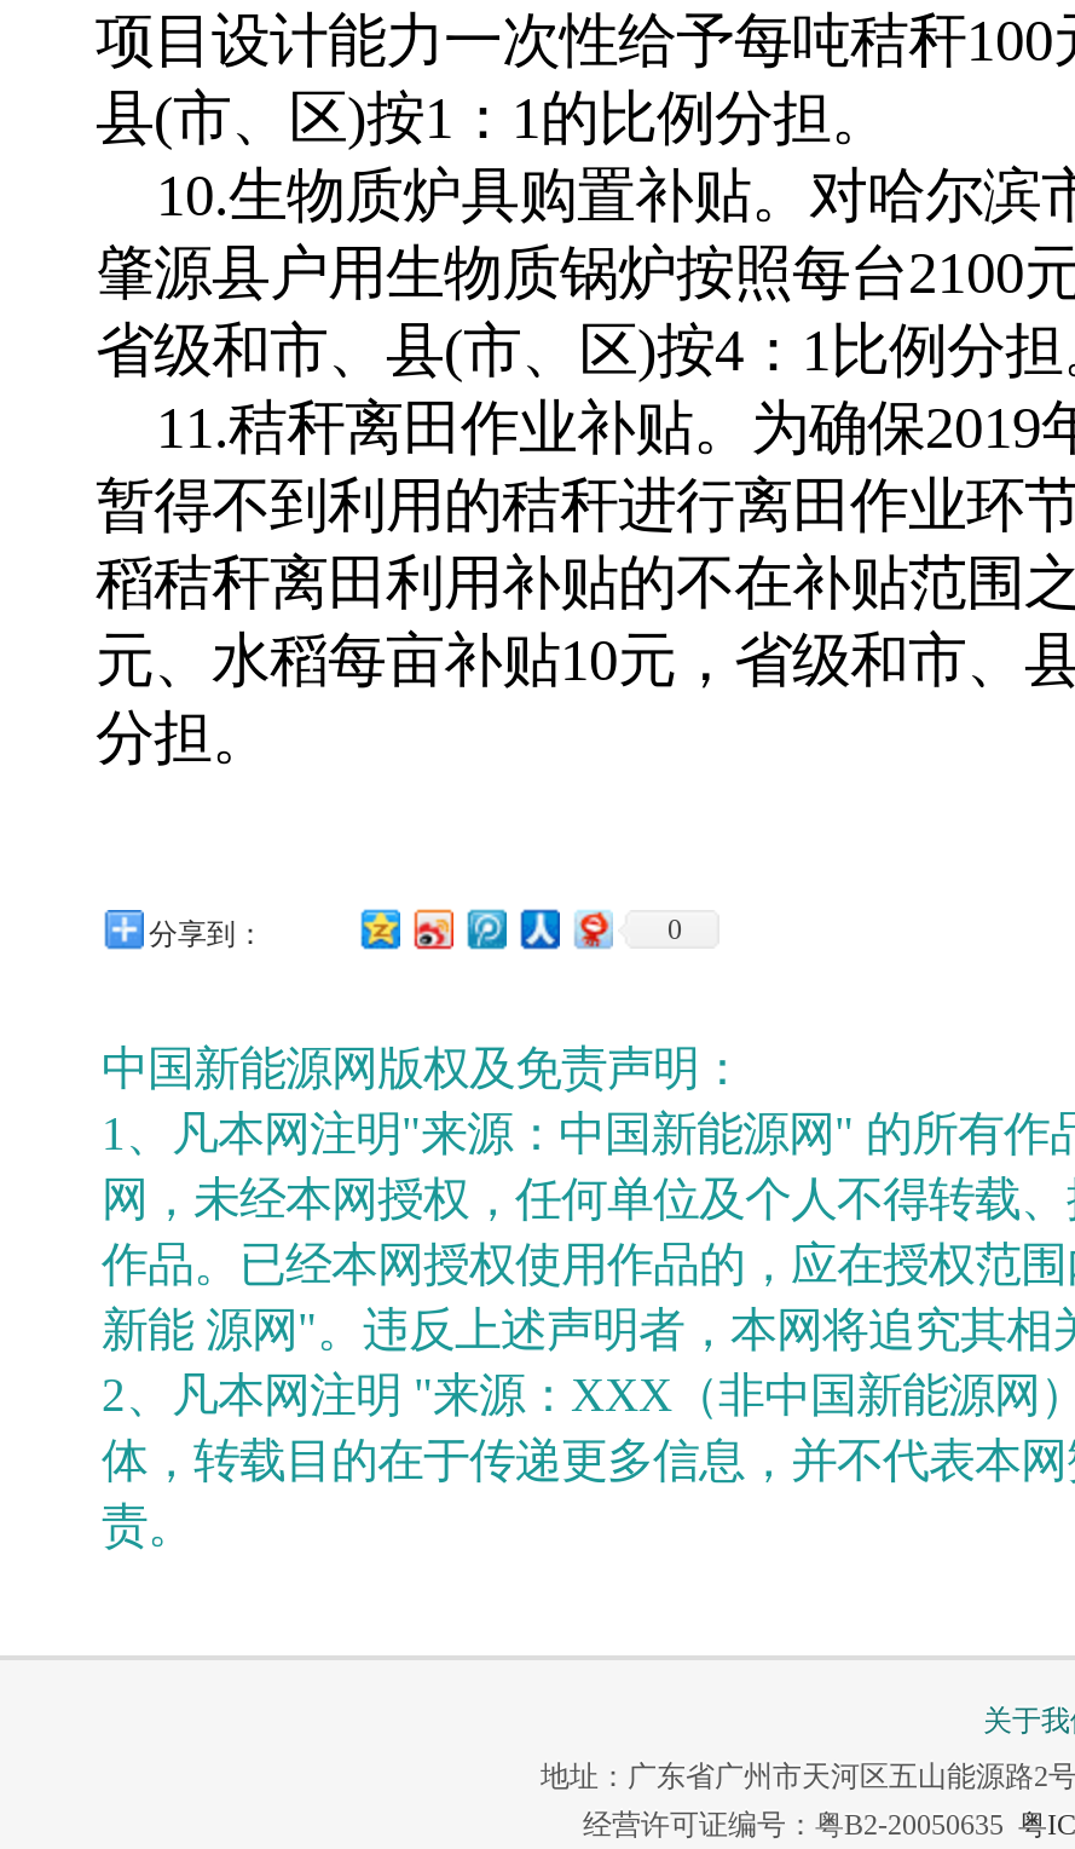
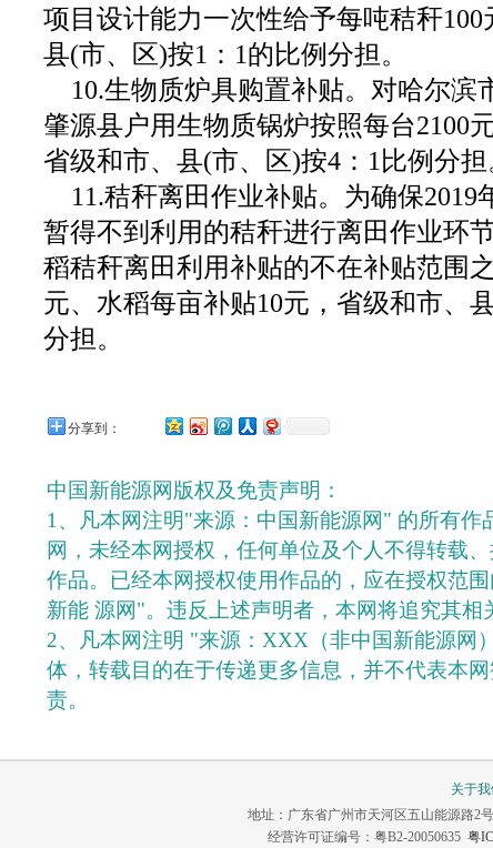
[667,912,682,946] 0 -> none

